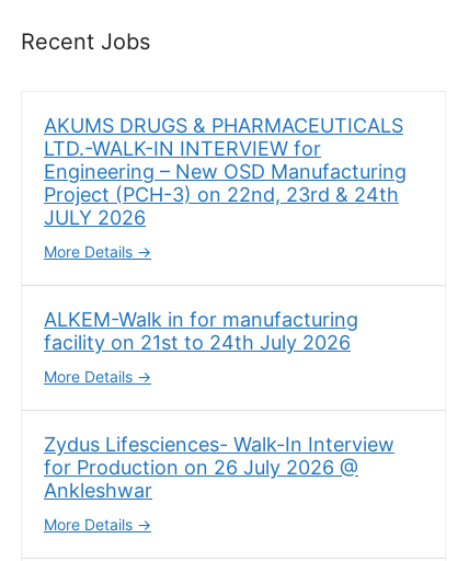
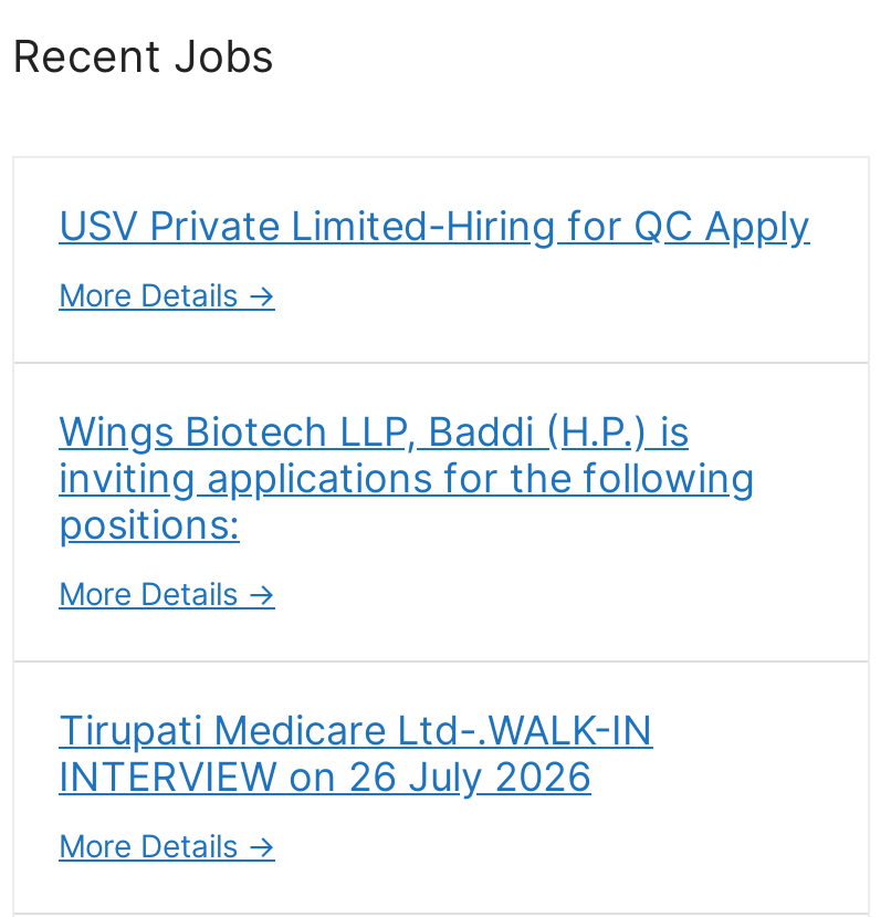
[44,114,407,229] AKUMS DRUGS & PHARMACEUTICALS | LTD.-WALK-IN INTERVIEW for | Engineering – New OSD Manufacturing | Project (PCH-3) on 22nd, 23rd & 24th | JULY 2026 -> [59,201,810,248] USV Private Limited-Hiring for QC Apply
[44,308,358,354] ALKEM-Walk in for manufacturing | facility on 21st to 24th July 2026 -> [59,407,755,546] Wings Biotech LLP, Baddi (H.P.) is | inviting applications for the following | positions:
[44,433,394,502] Zydus Lifesciences- Walk-In Interview | for Production on 26 July 2026 @ | Ankleshwar -> [59,706,653,798] Tirupati Medicare Ltd-.WALK-IN | INTERVIEW on 26 July 2026

